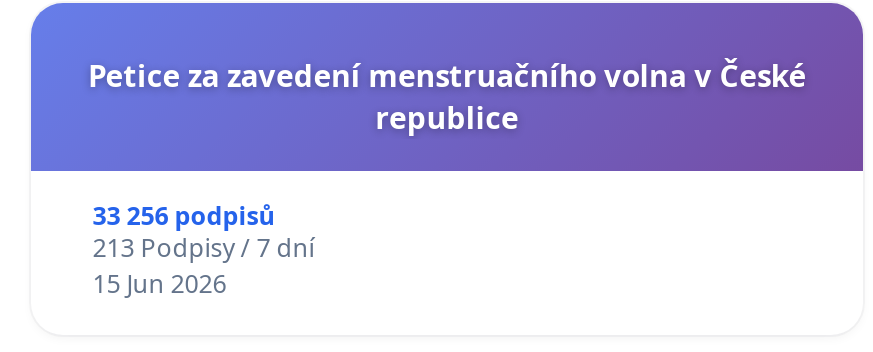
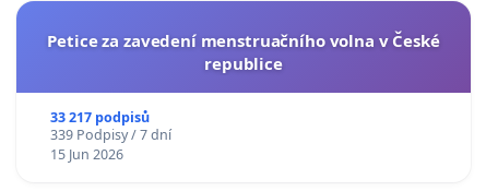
[93,198,275,232] 33 256 podpisů -> [50,108,149,127] 33 217 podpisů
[93,230,315,264] 213 Podpisy / 7 dní -> [50,126,171,144] 339 Podpisy / 7 dní

